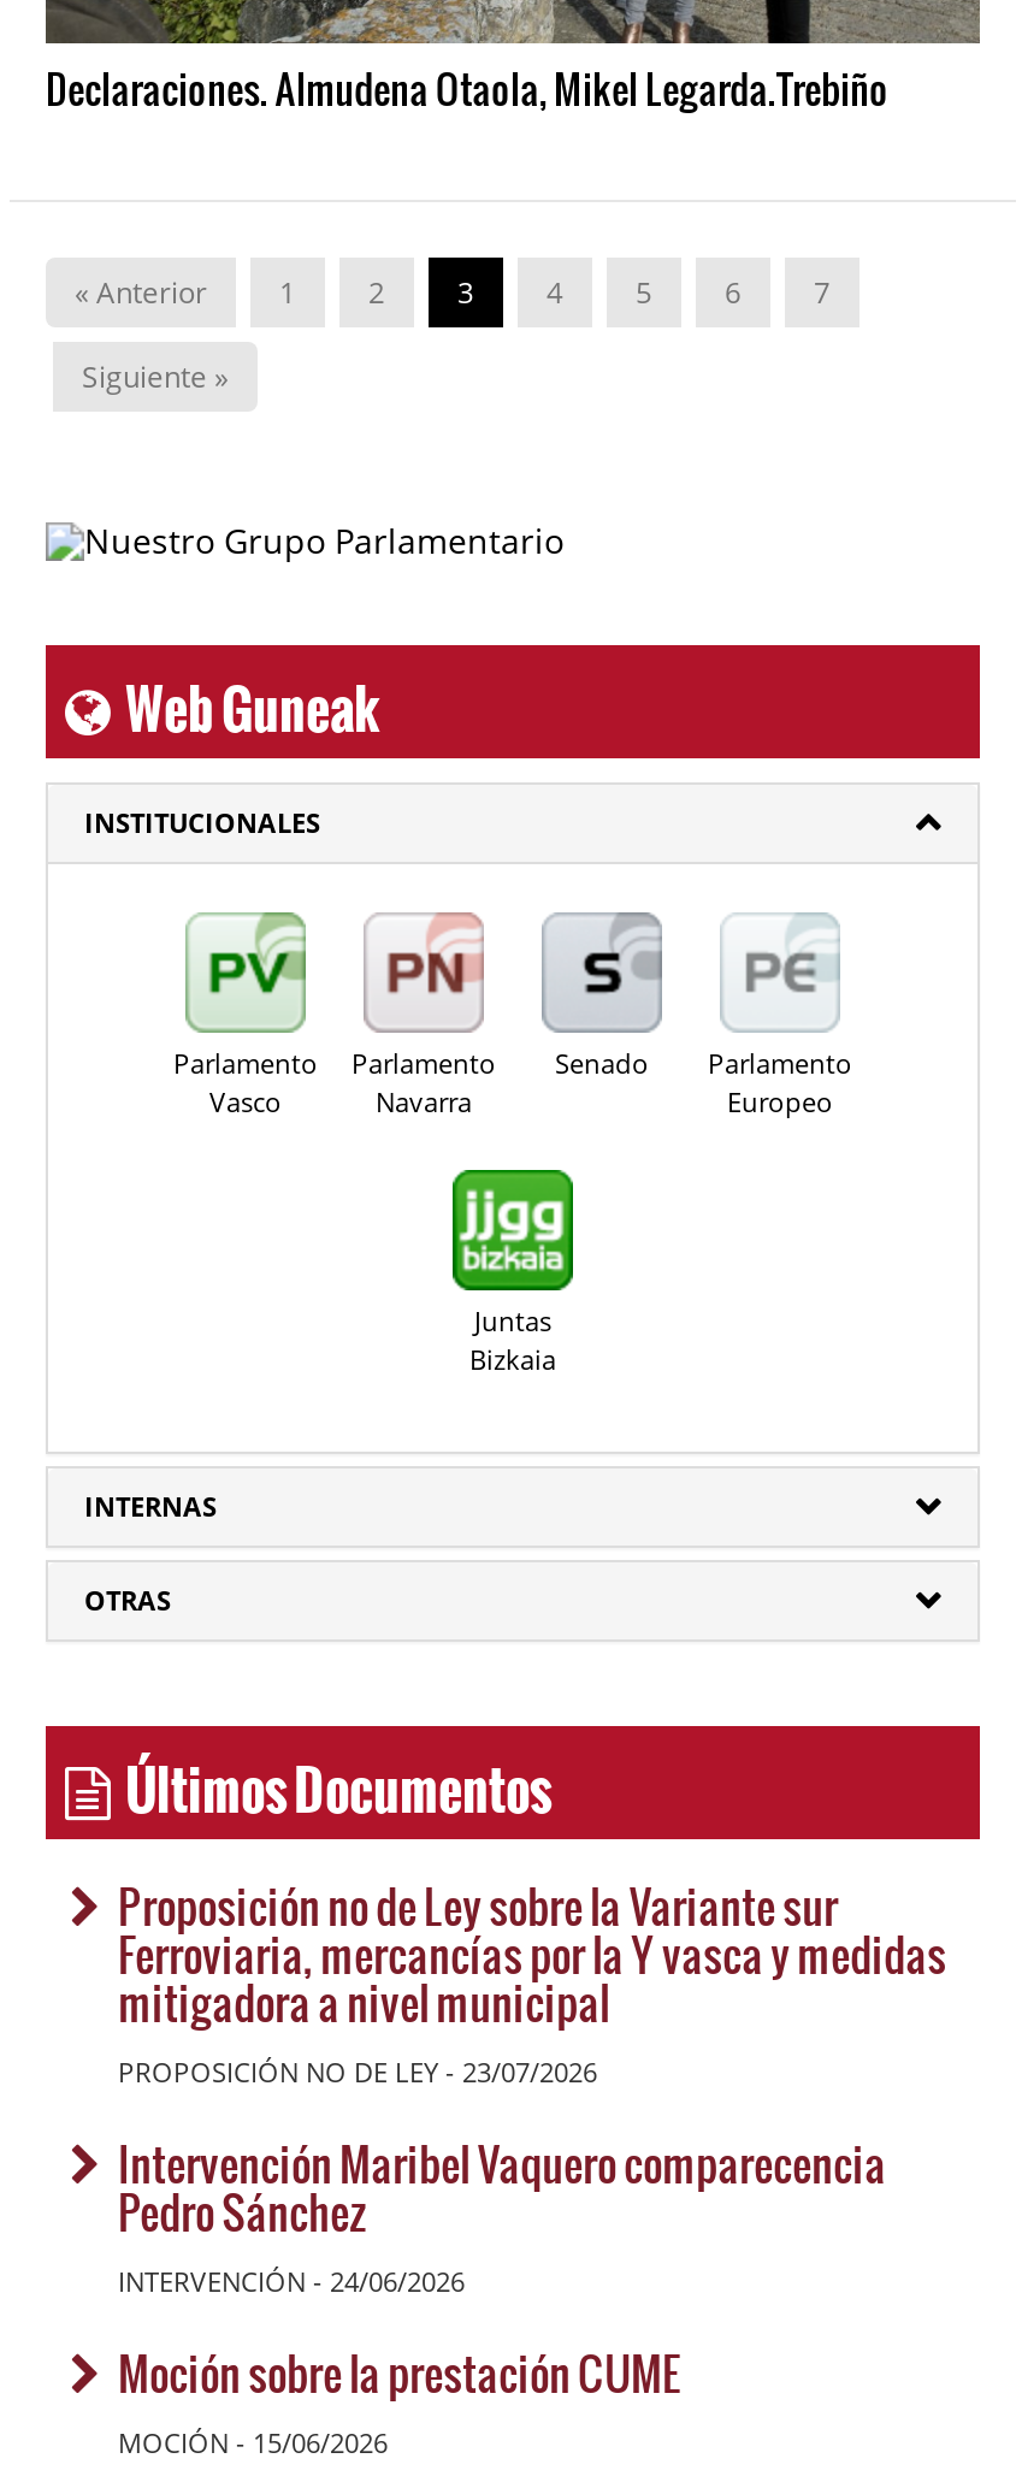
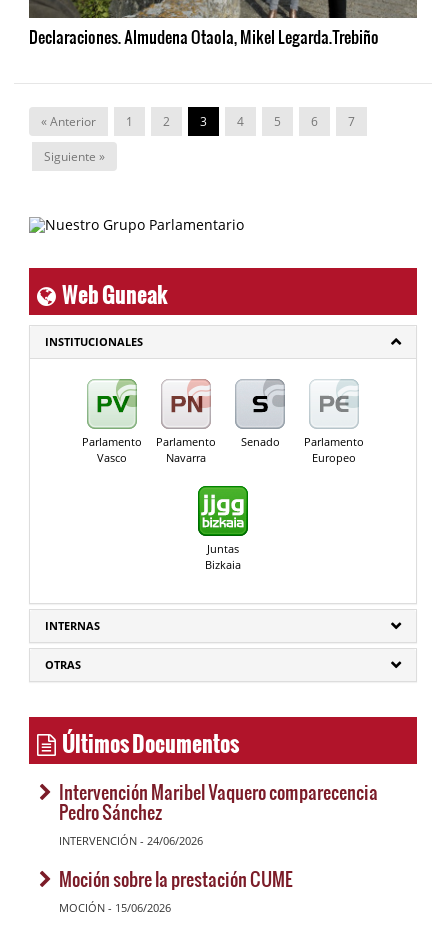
[118,1872,946,2088] Proposición no de Ley sobre la Variante sur | Ferroviaria, mercancías por la Y vasca y medidas | mitigadora a nivel municipal | PROPOSICIÓN NO DE LEY - 23/07/2026 -> none

